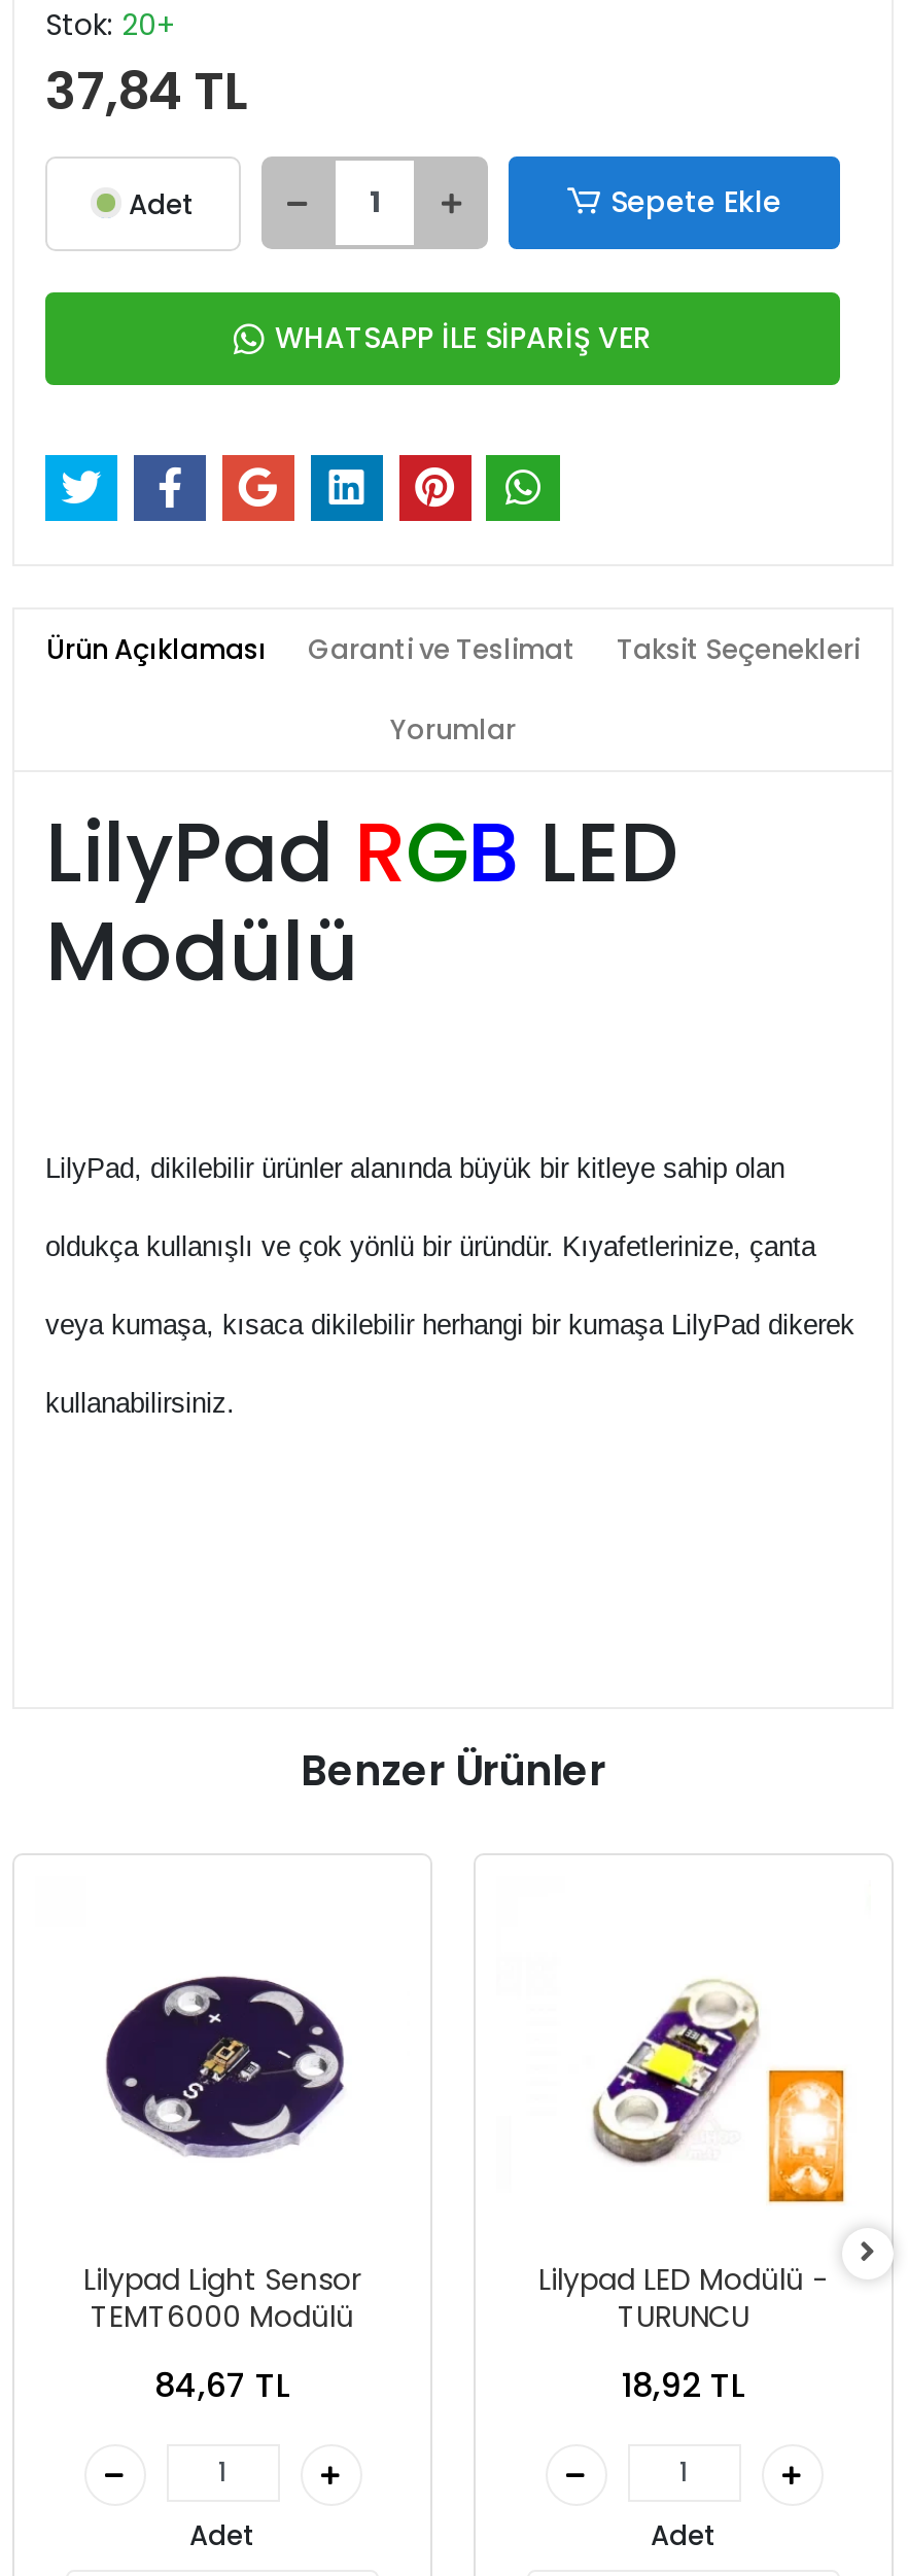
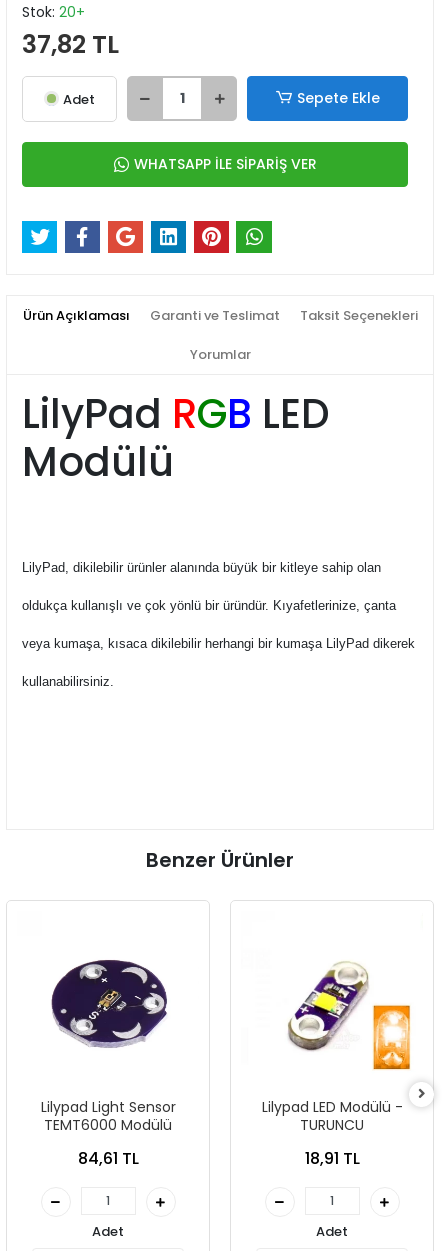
[45,56,249,128] 37,84 TL -> [22,27,119,62] 37,82 TL
[154,2362,290,2409] 84,67 TL -> [77,1147,138,1170] 84,61 TL
[622,2362,745,2409] 18,92 TL -> [304,1147,359,1170] 18,91 TL

